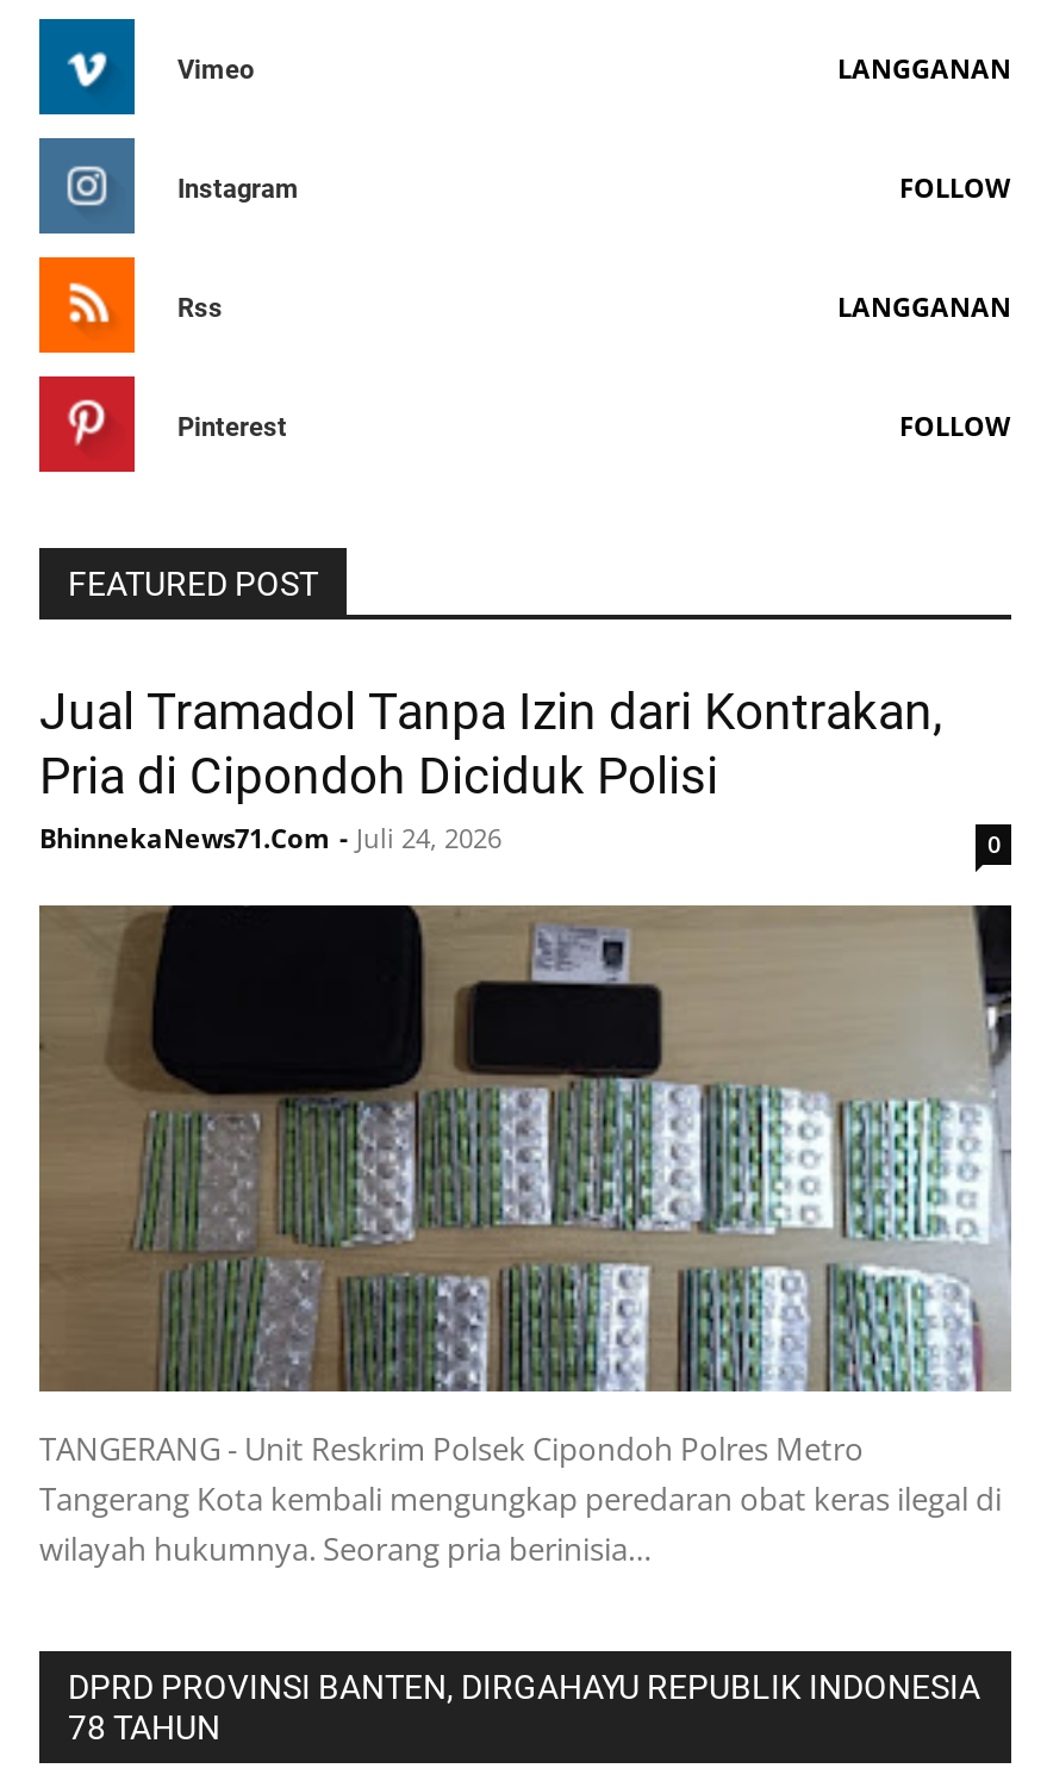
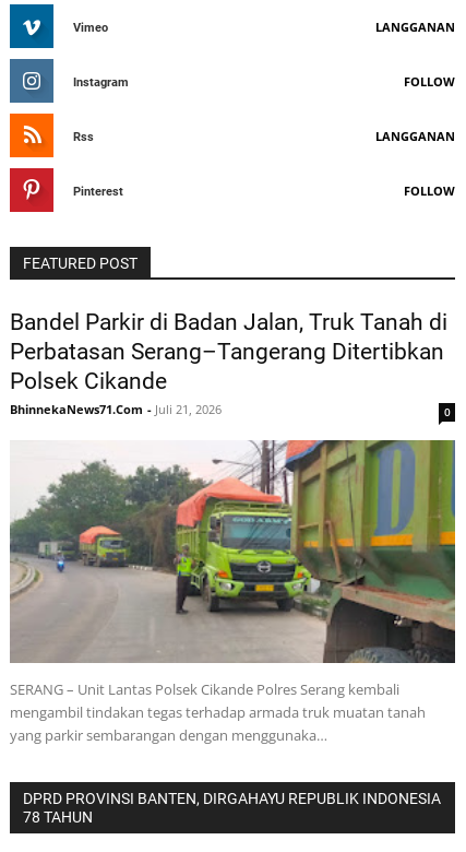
[39,685,942,856] Jual Tramadol Tanpa Izin dari Kontrakan, | Pria di Cipondoh Diciduk Polisi | BhinnekaNews71.Com - Juli 24, 2026 -> [10,310,447,418] Bandel Parkir di Badan Jalan, Truk Tanah di | Perbatasan Serang–Tangerang Ditertibkan | Polsek Cikande | BhinnekaNews71.Com - Juli 21, 2026
[37,903,1014,1571] [image] | TANGERANG - Unit Reskrim Polsek Cipondoh Polres Metro | Tangerang Kota kembali mengungkap peredaran obat keras ilegal di | wilayah hukumnya. Seorang pria berinisia… -> [10,439,456,745] [image] | SERANG – Unit Lantas Polsek Cikande Polres Serang kembali | mengambil tindakan tegas terhadap armada truk muatan tanah | yang parkir sembarangan dengan menggunaka…

